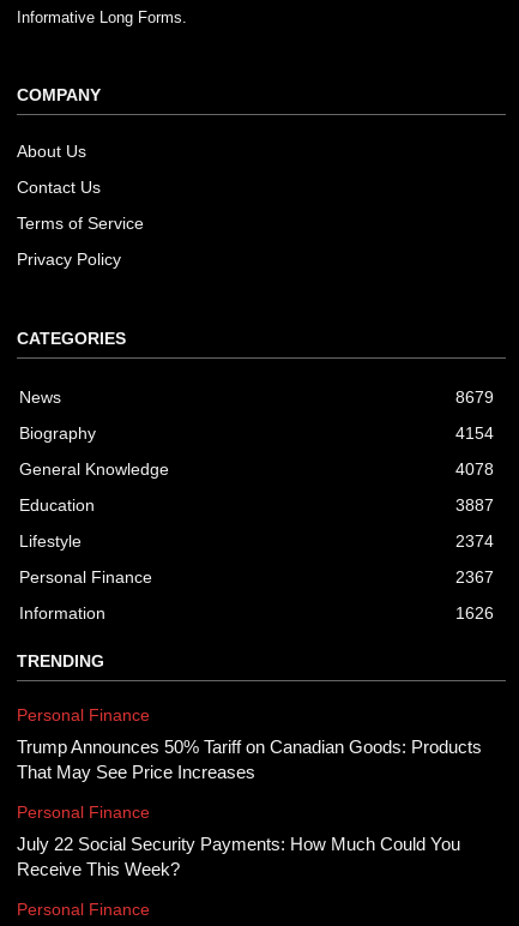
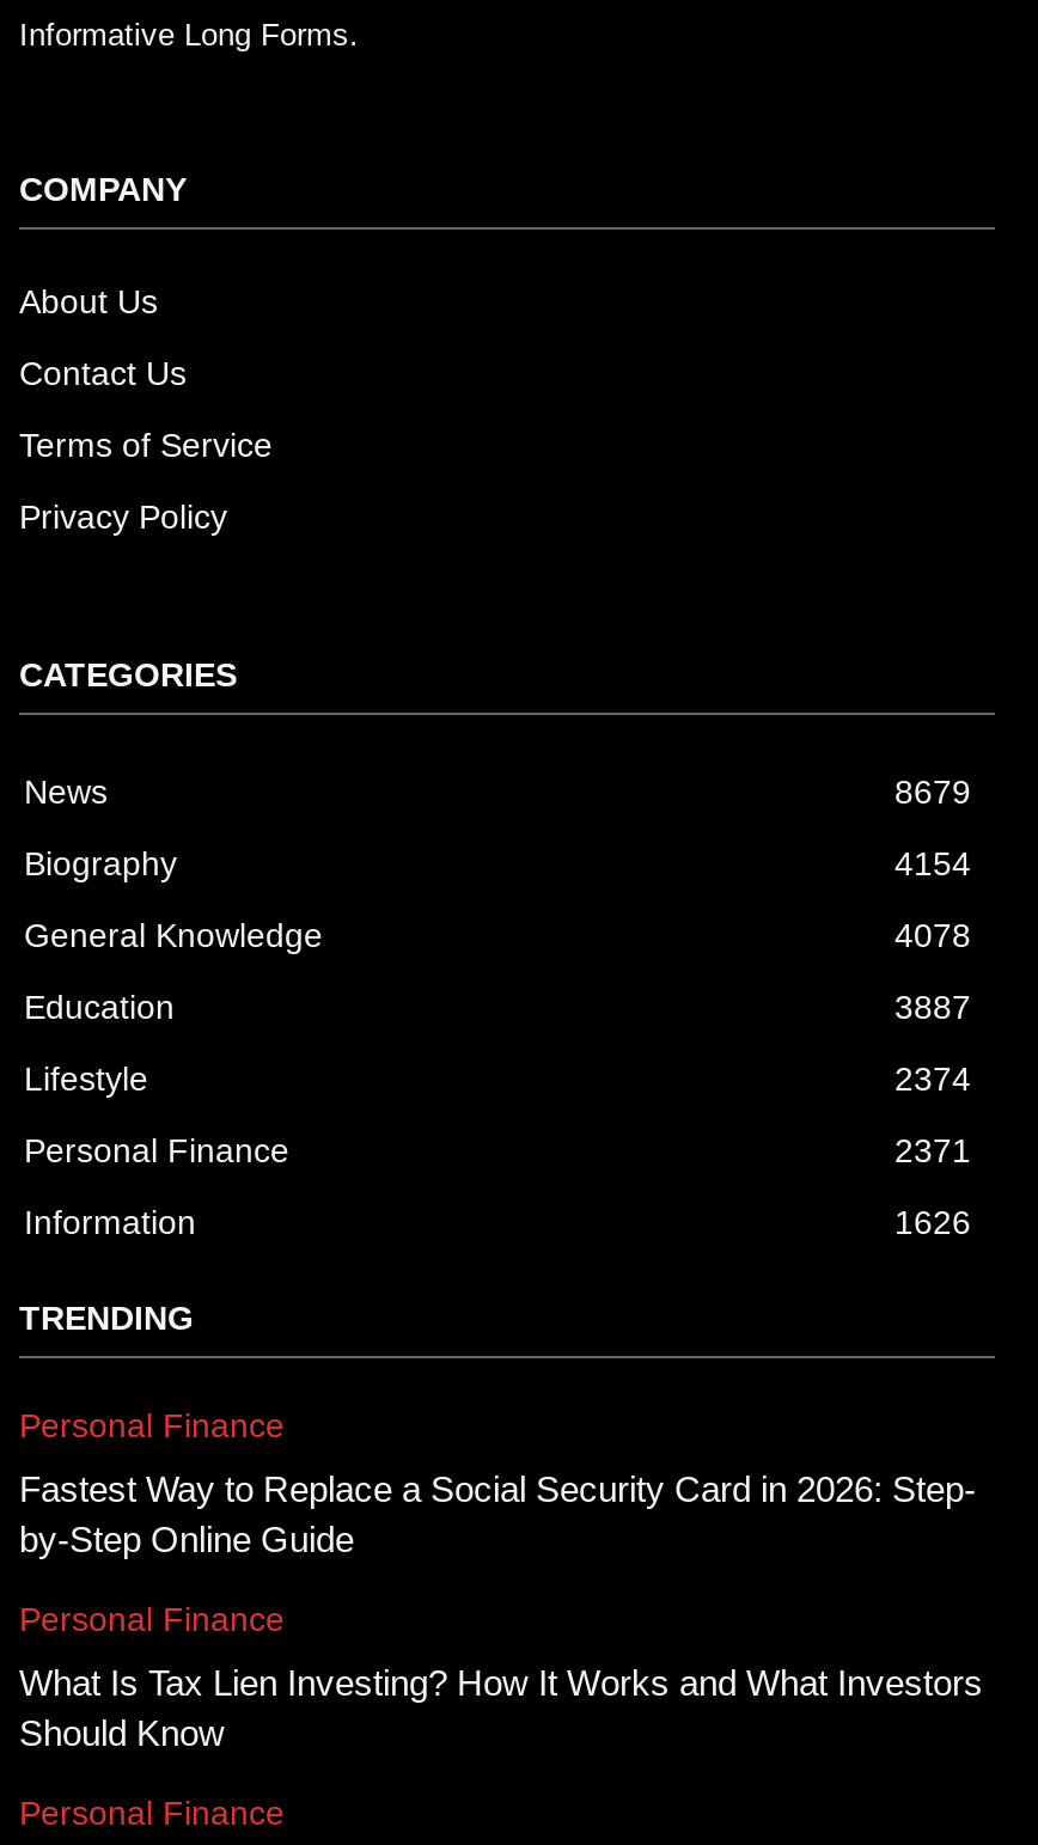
[455,568,494,587] 2367 -> [894,1131,971,1169] 2371
[17,737,482,783] Trump Announces 50% Tariff on Canadian Goods: Products | That May See Price Increases -> [19,1468,976,1559] Fastest Way to Replace a Social Security Card in 2026: Step- | by-Step Online Guide
[17,834,460,880] July 22 Social Security Payments: How Much Could You | Receive This Week? -> [19,1662,983,1753] What Is Tax Lien Investing? How It Works and What Investors | Should Know

